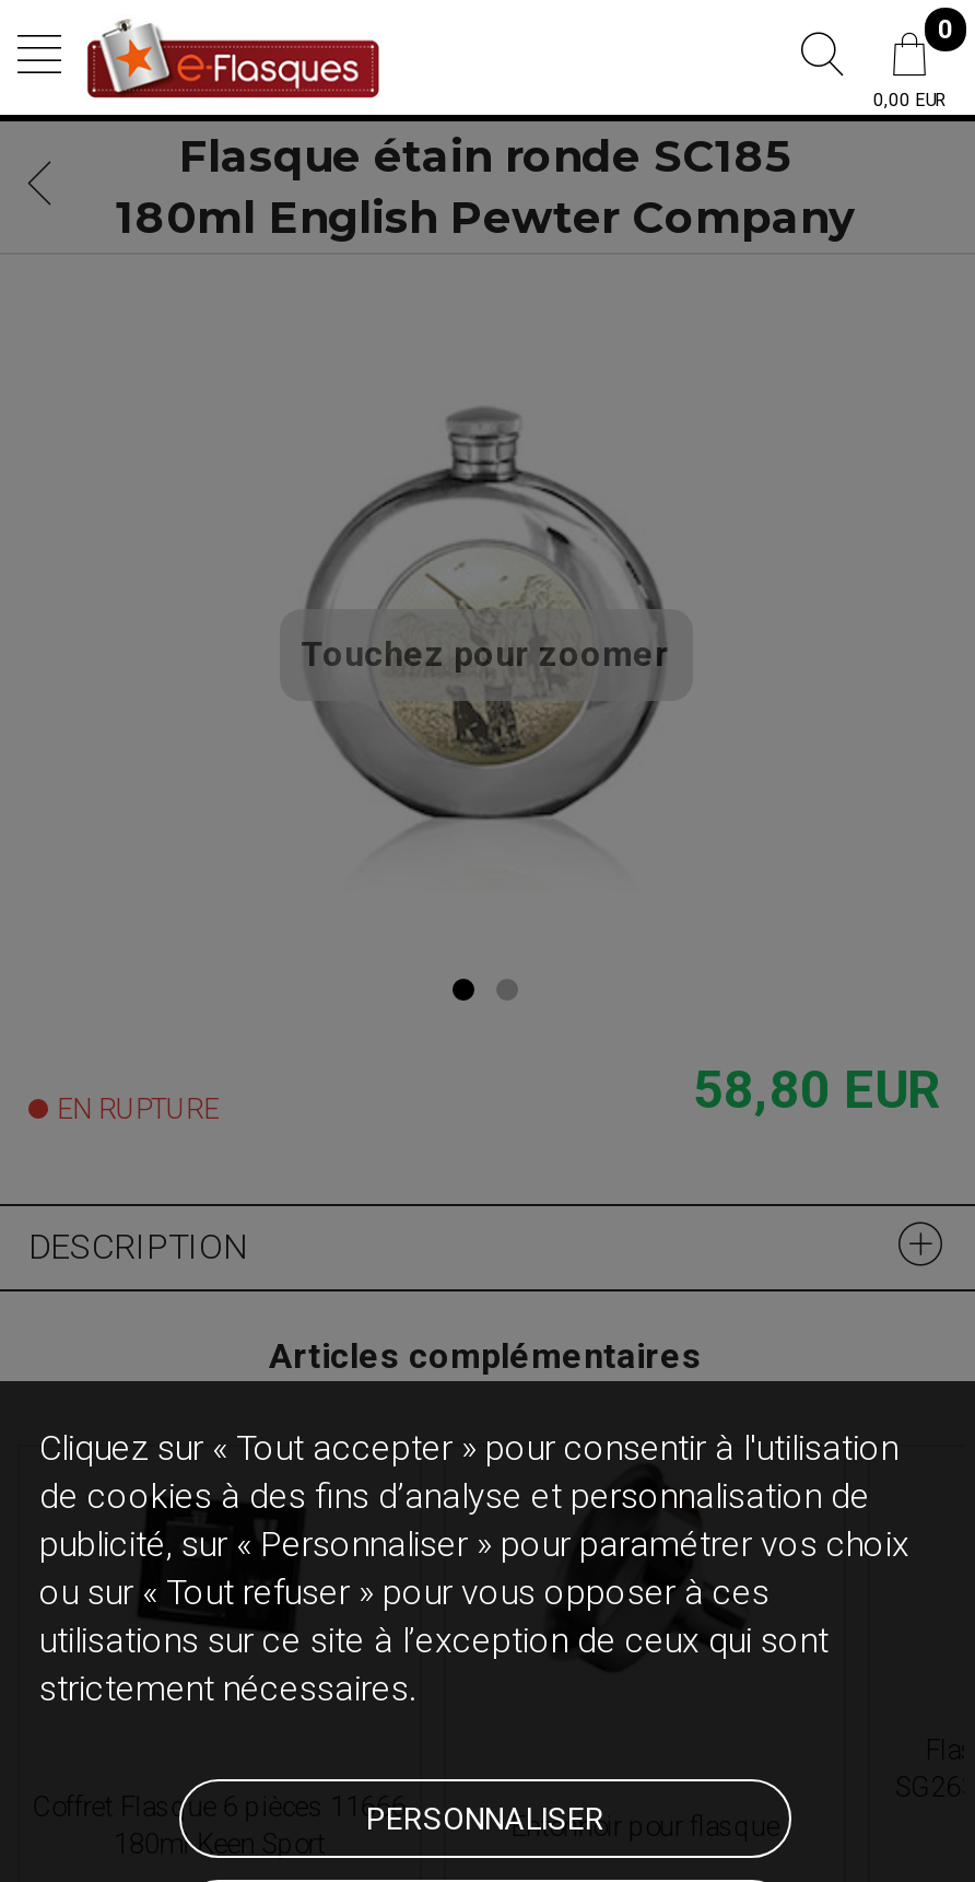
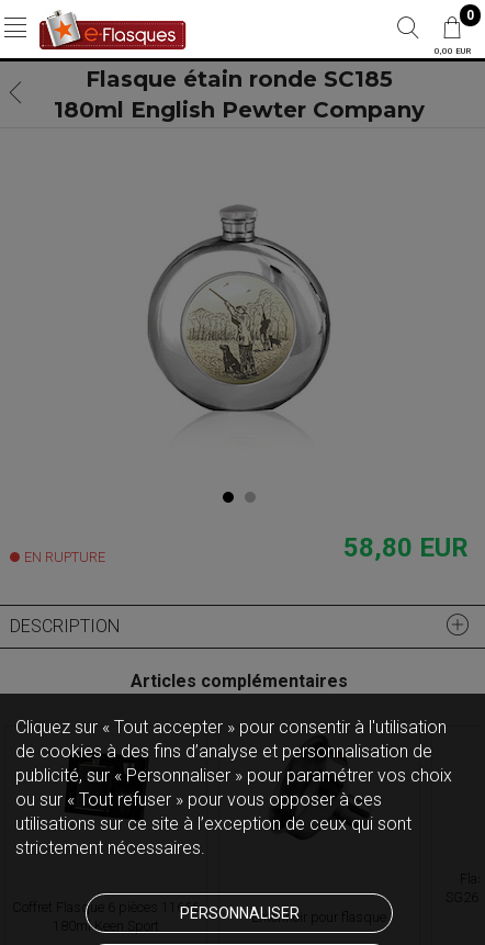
[301,633,670,675] Touchez pour zoomer -> none

